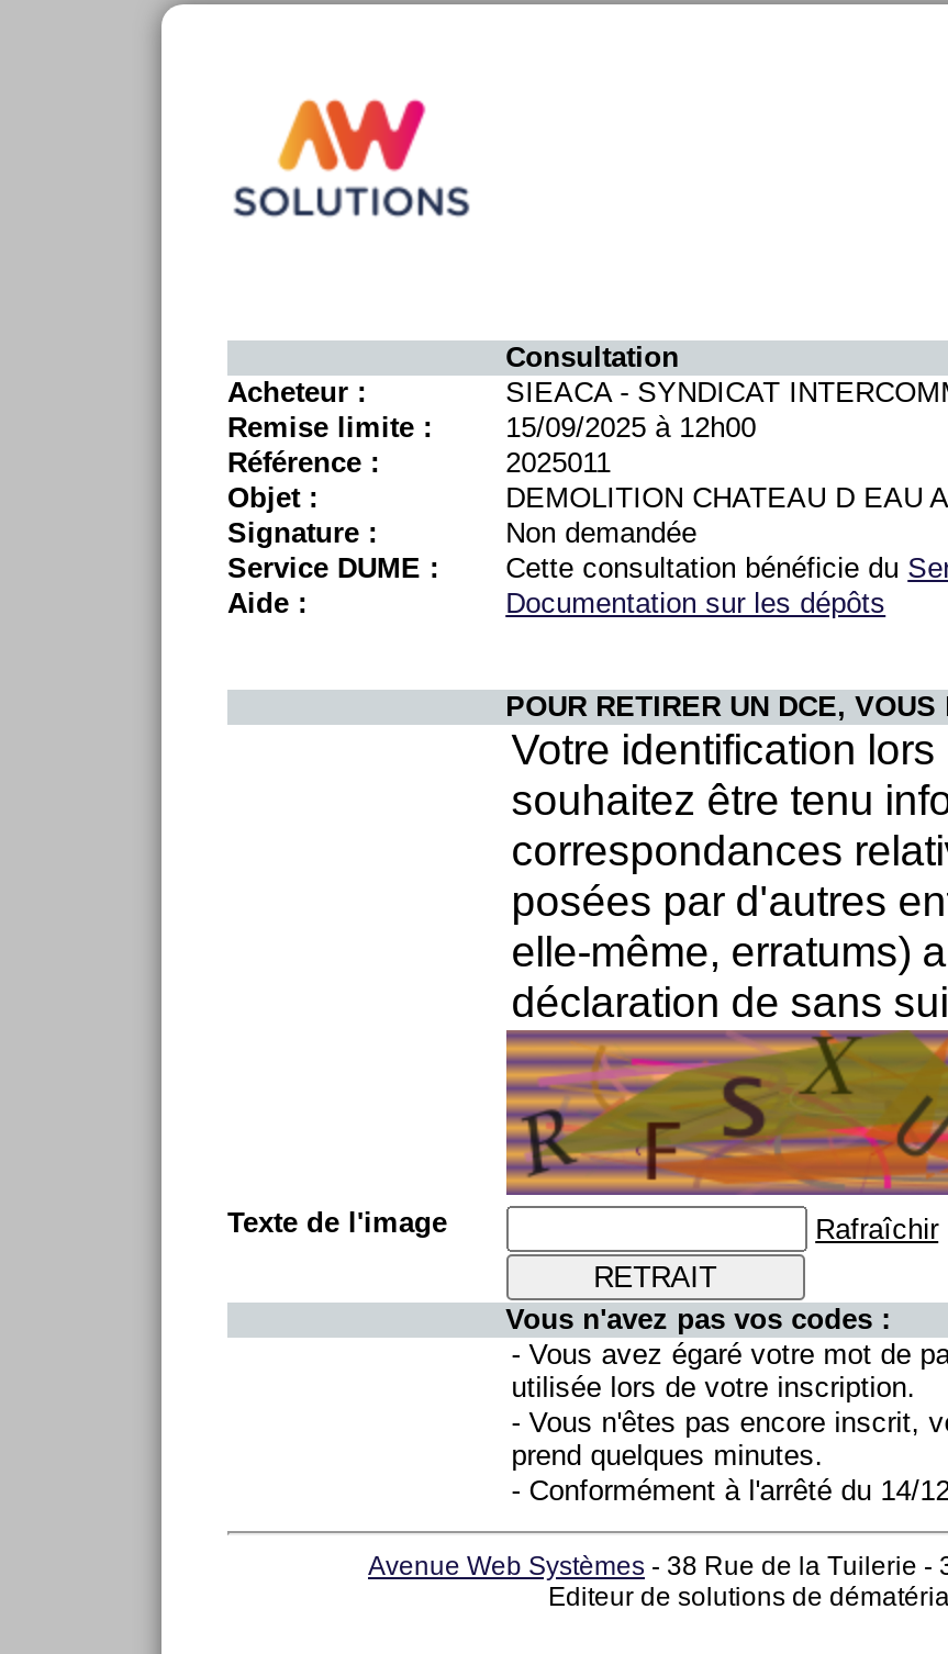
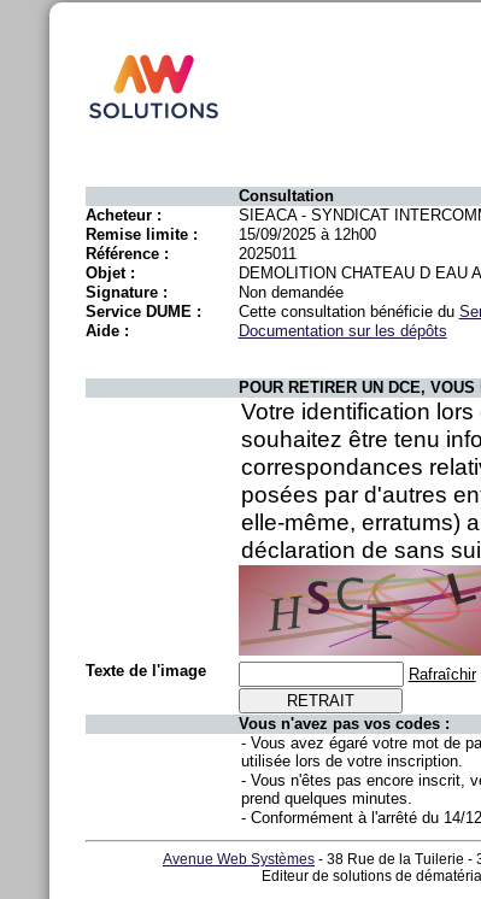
[506,1032,941,1195] [image] -> [237,566,477,657] [image]

